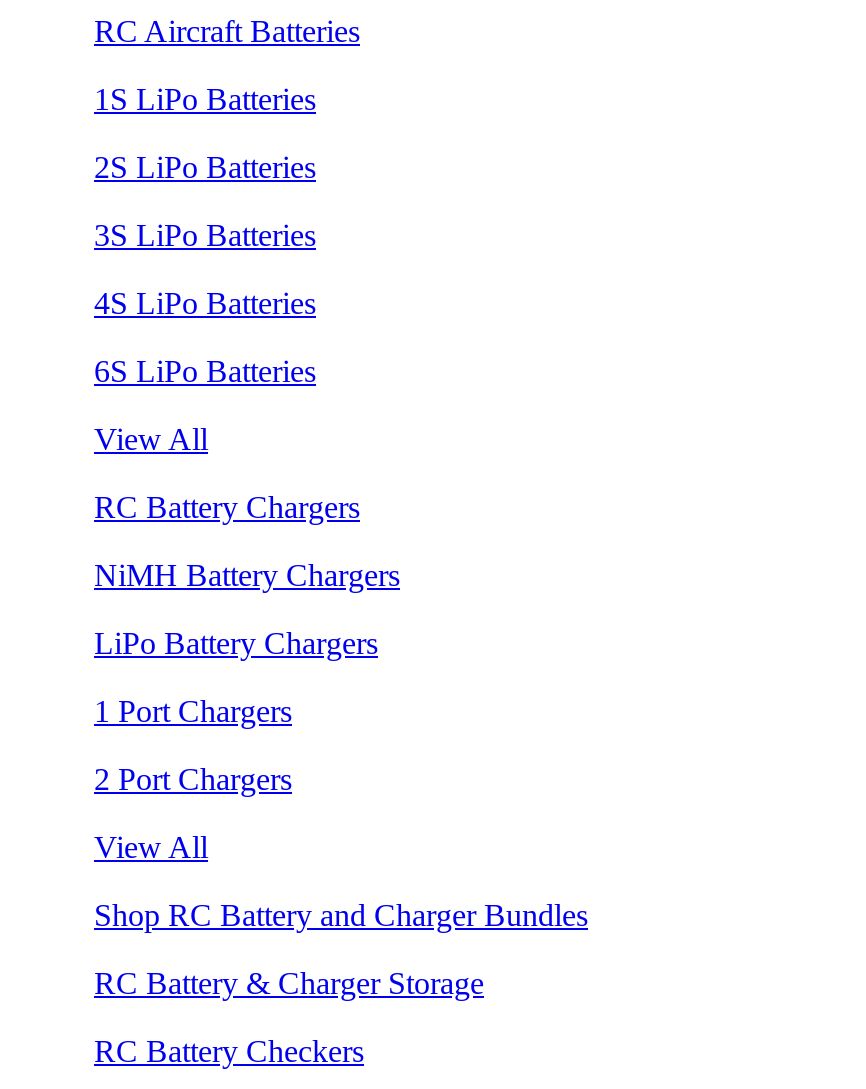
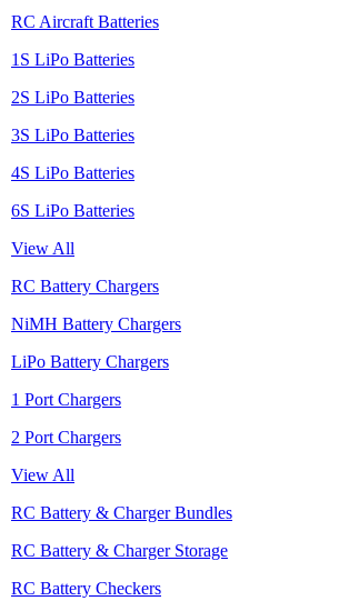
[94,898,588,932] Shop RC Battery and Charger Bundles -> [11,503,232,522] RC Battery & Charger Bundles

